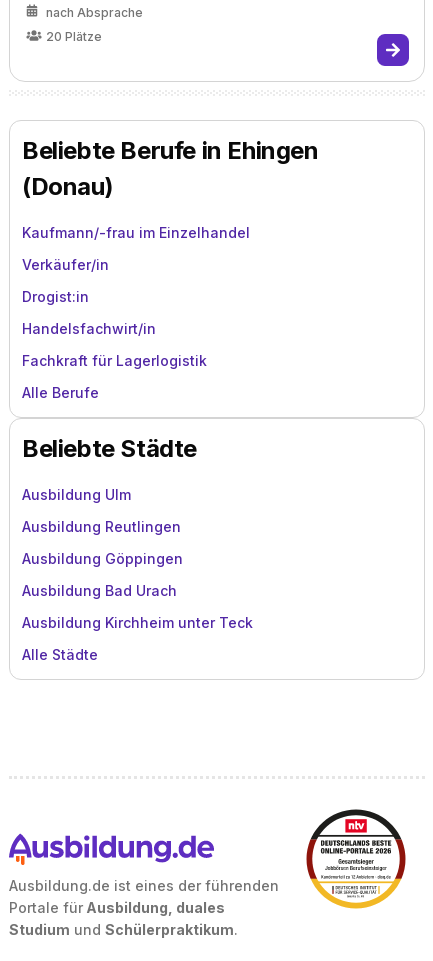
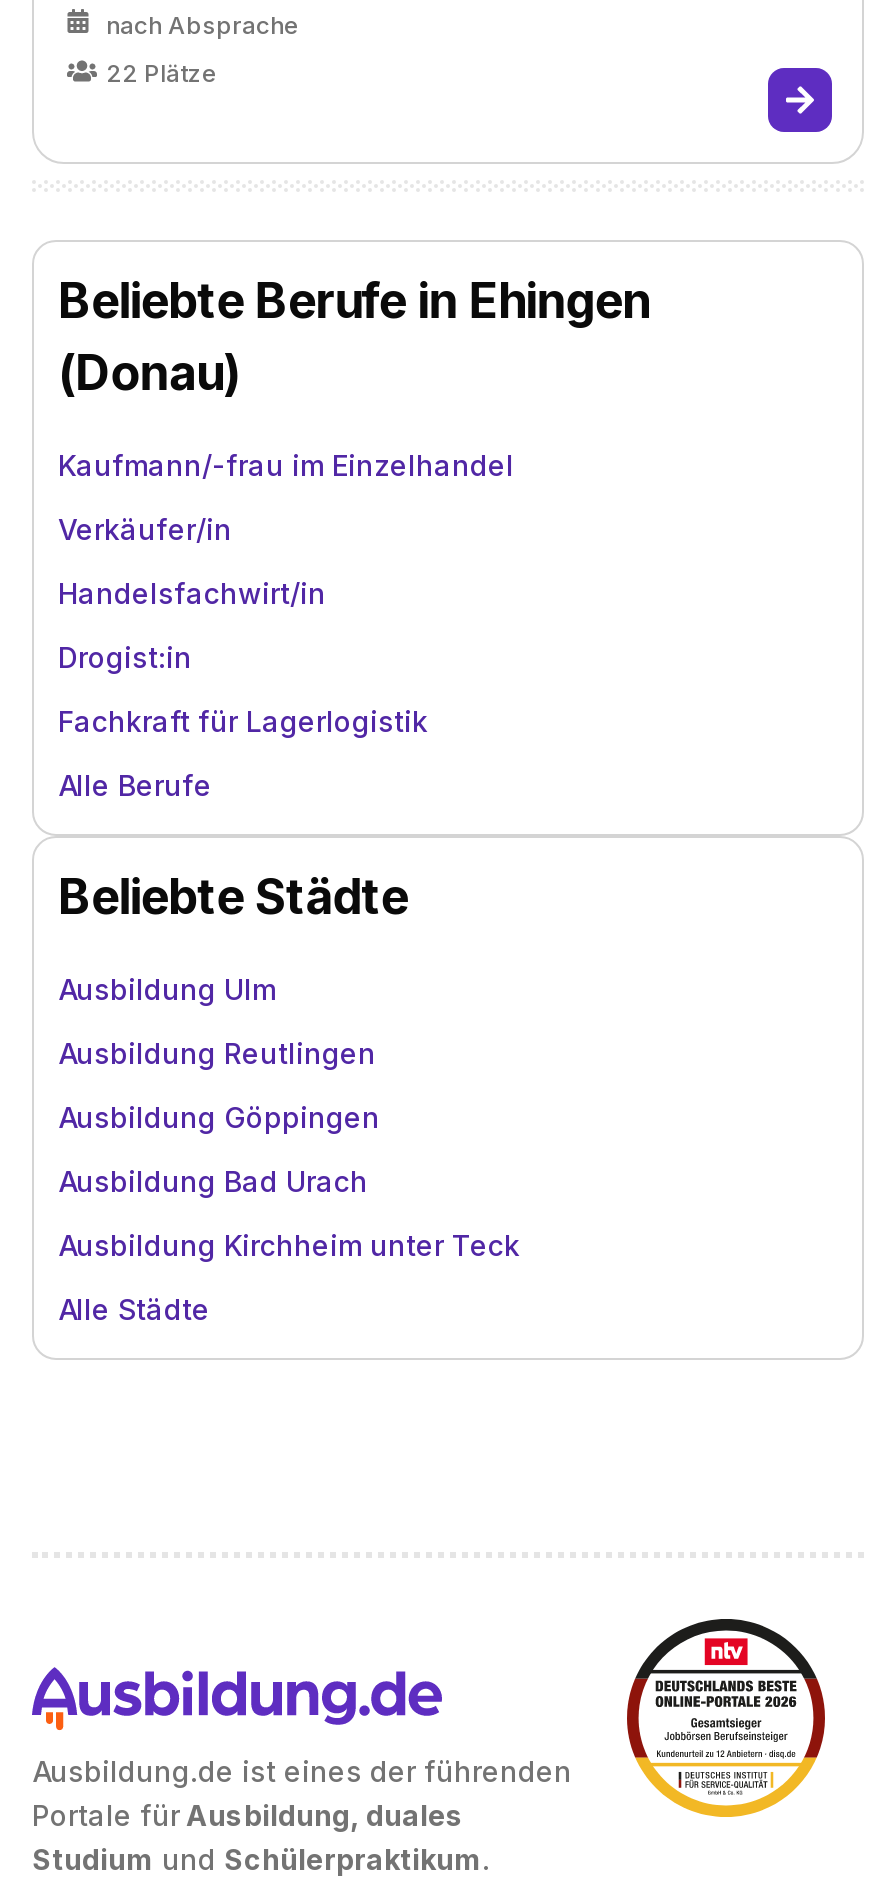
[46,29,102,44] 20 Plätze -> [106,58,218,88] 22 Plätze
moved [22,288,89,305] -> [58,640,192,674]: Drogist:in
moved [22,320,156,337] -> [58,576,326,610]: Handelsfachwirt/in

